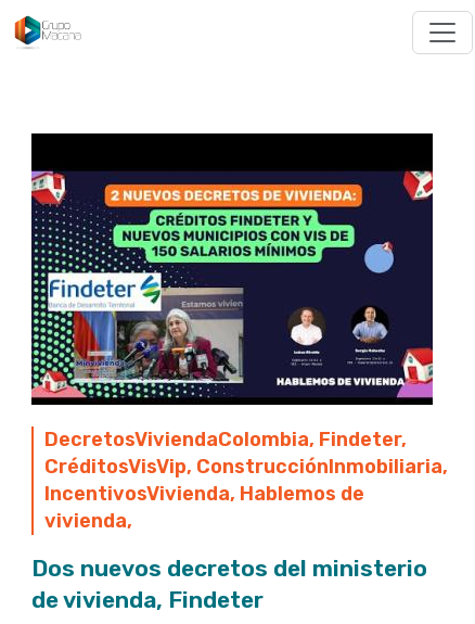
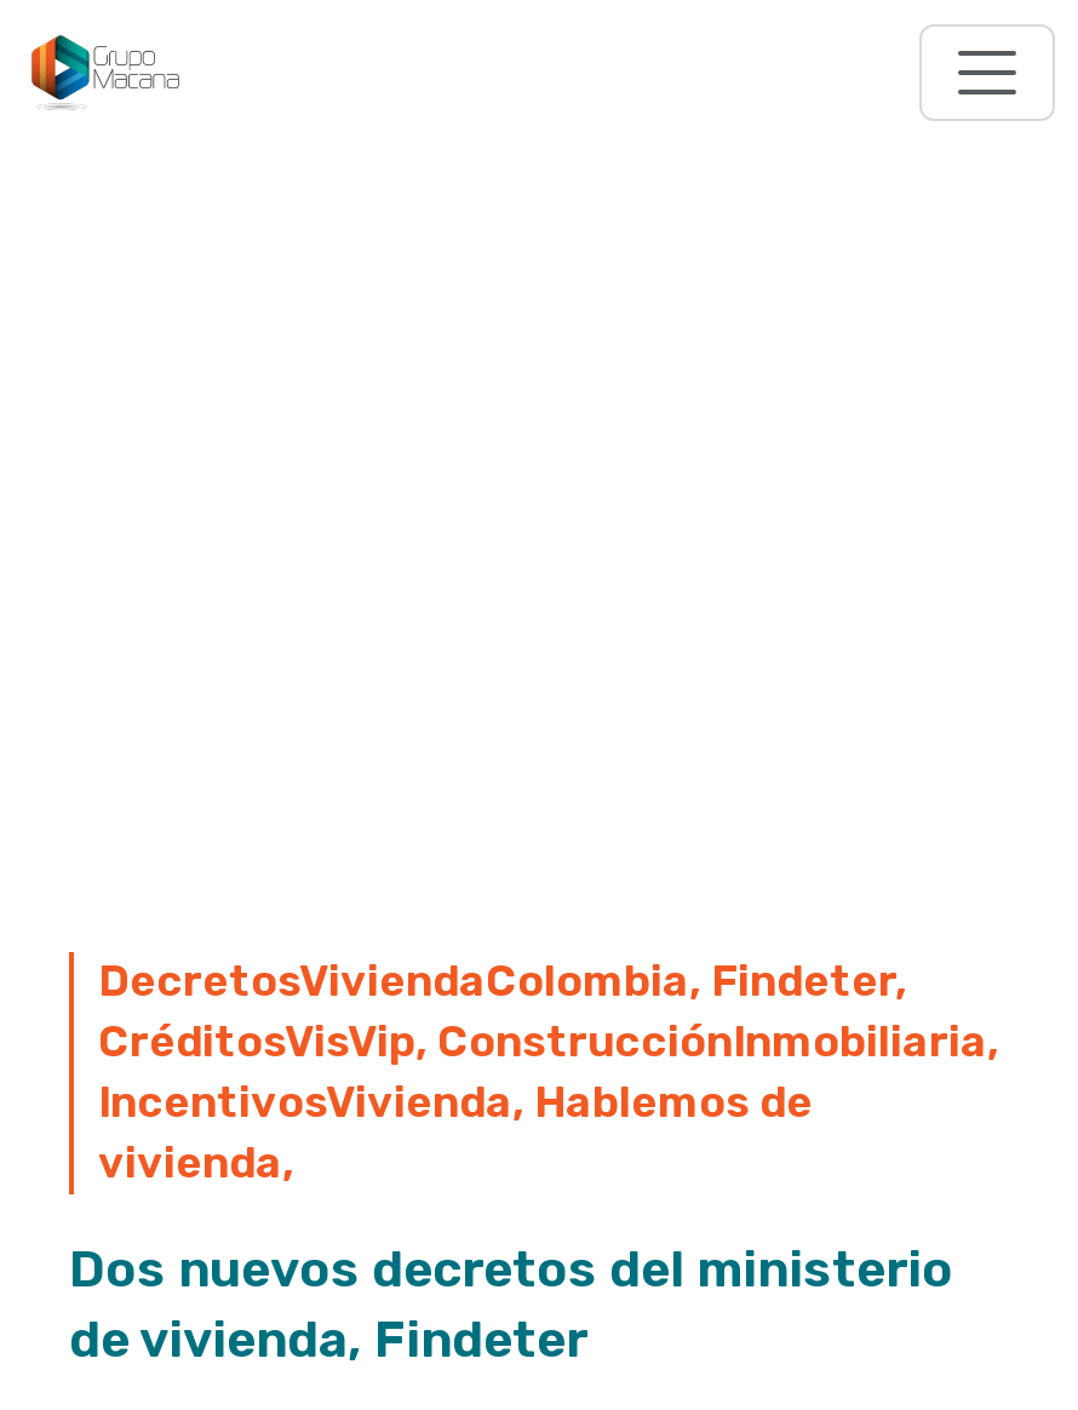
[30,132,434,406] [image] -> none

